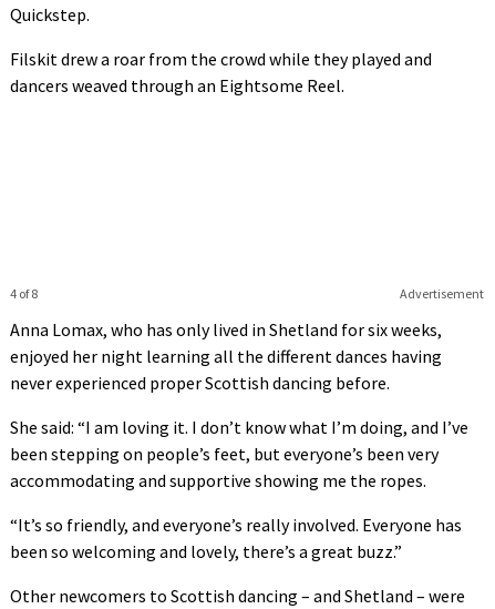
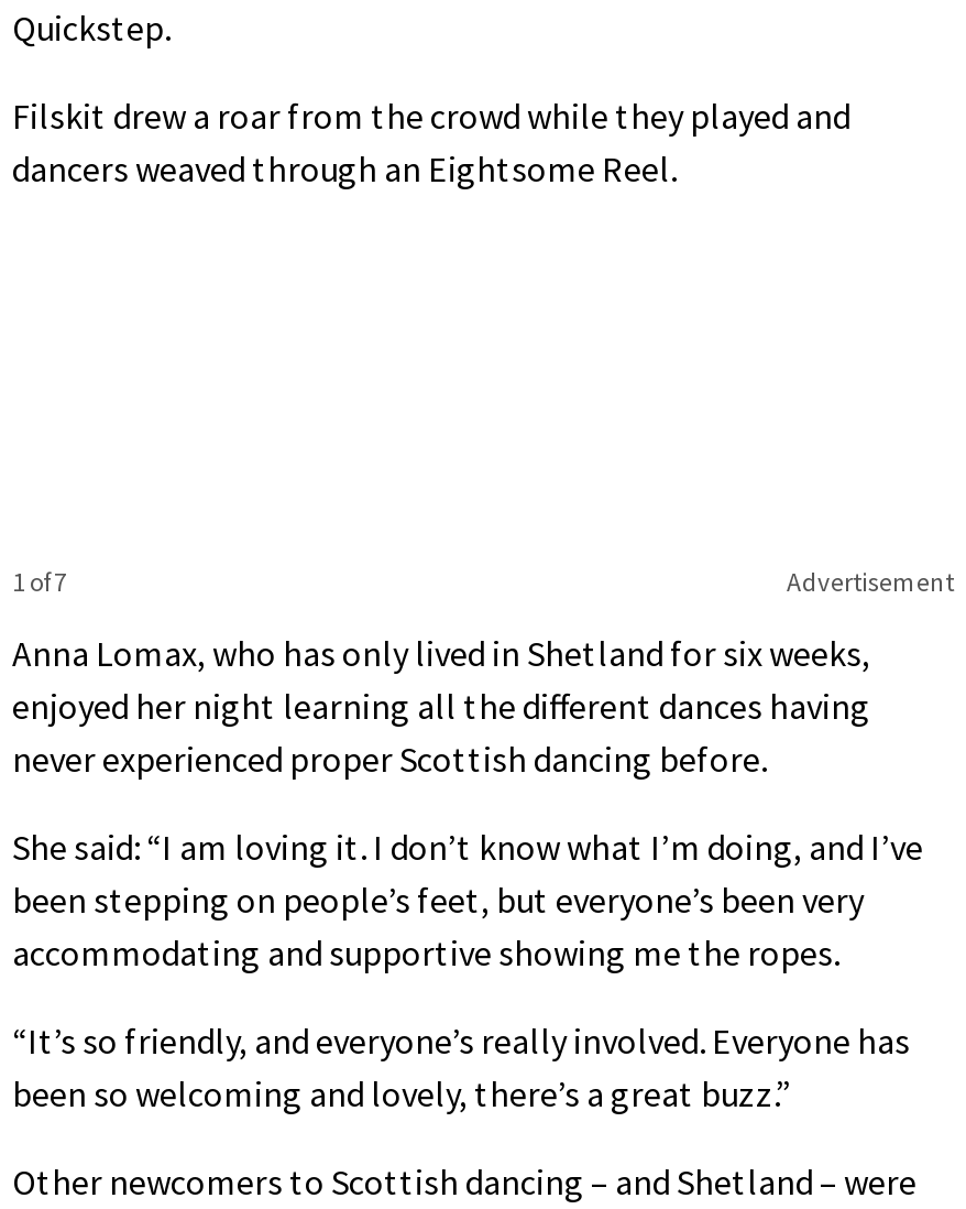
[10,285,38,302] 4 of 8 -> [12,566,67,599] 1 of 7

